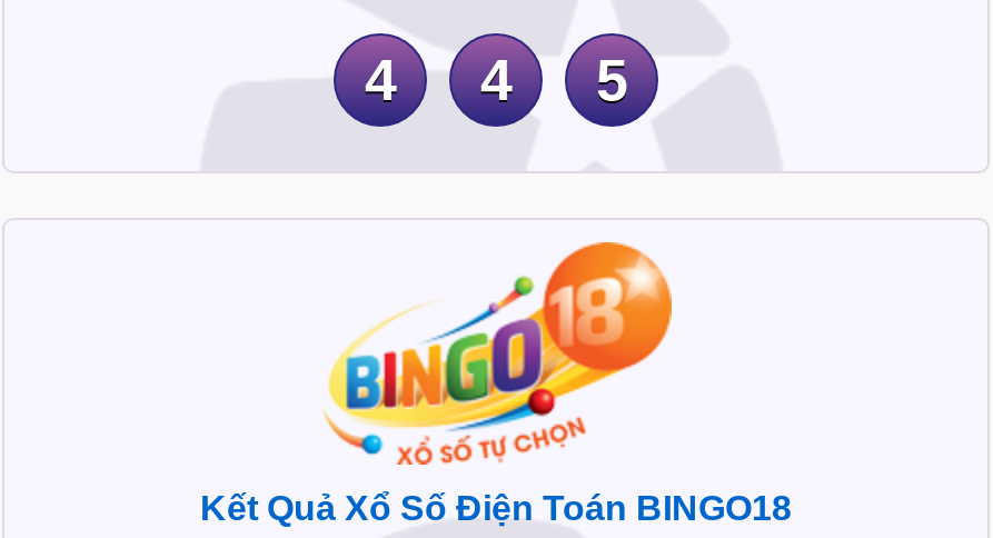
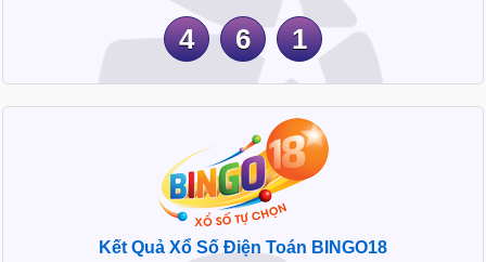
[480,47,512,113] 4 -> [235,23,251,55] 6
[596,47,627,113] 5 -> [292,23,307,55] 1

